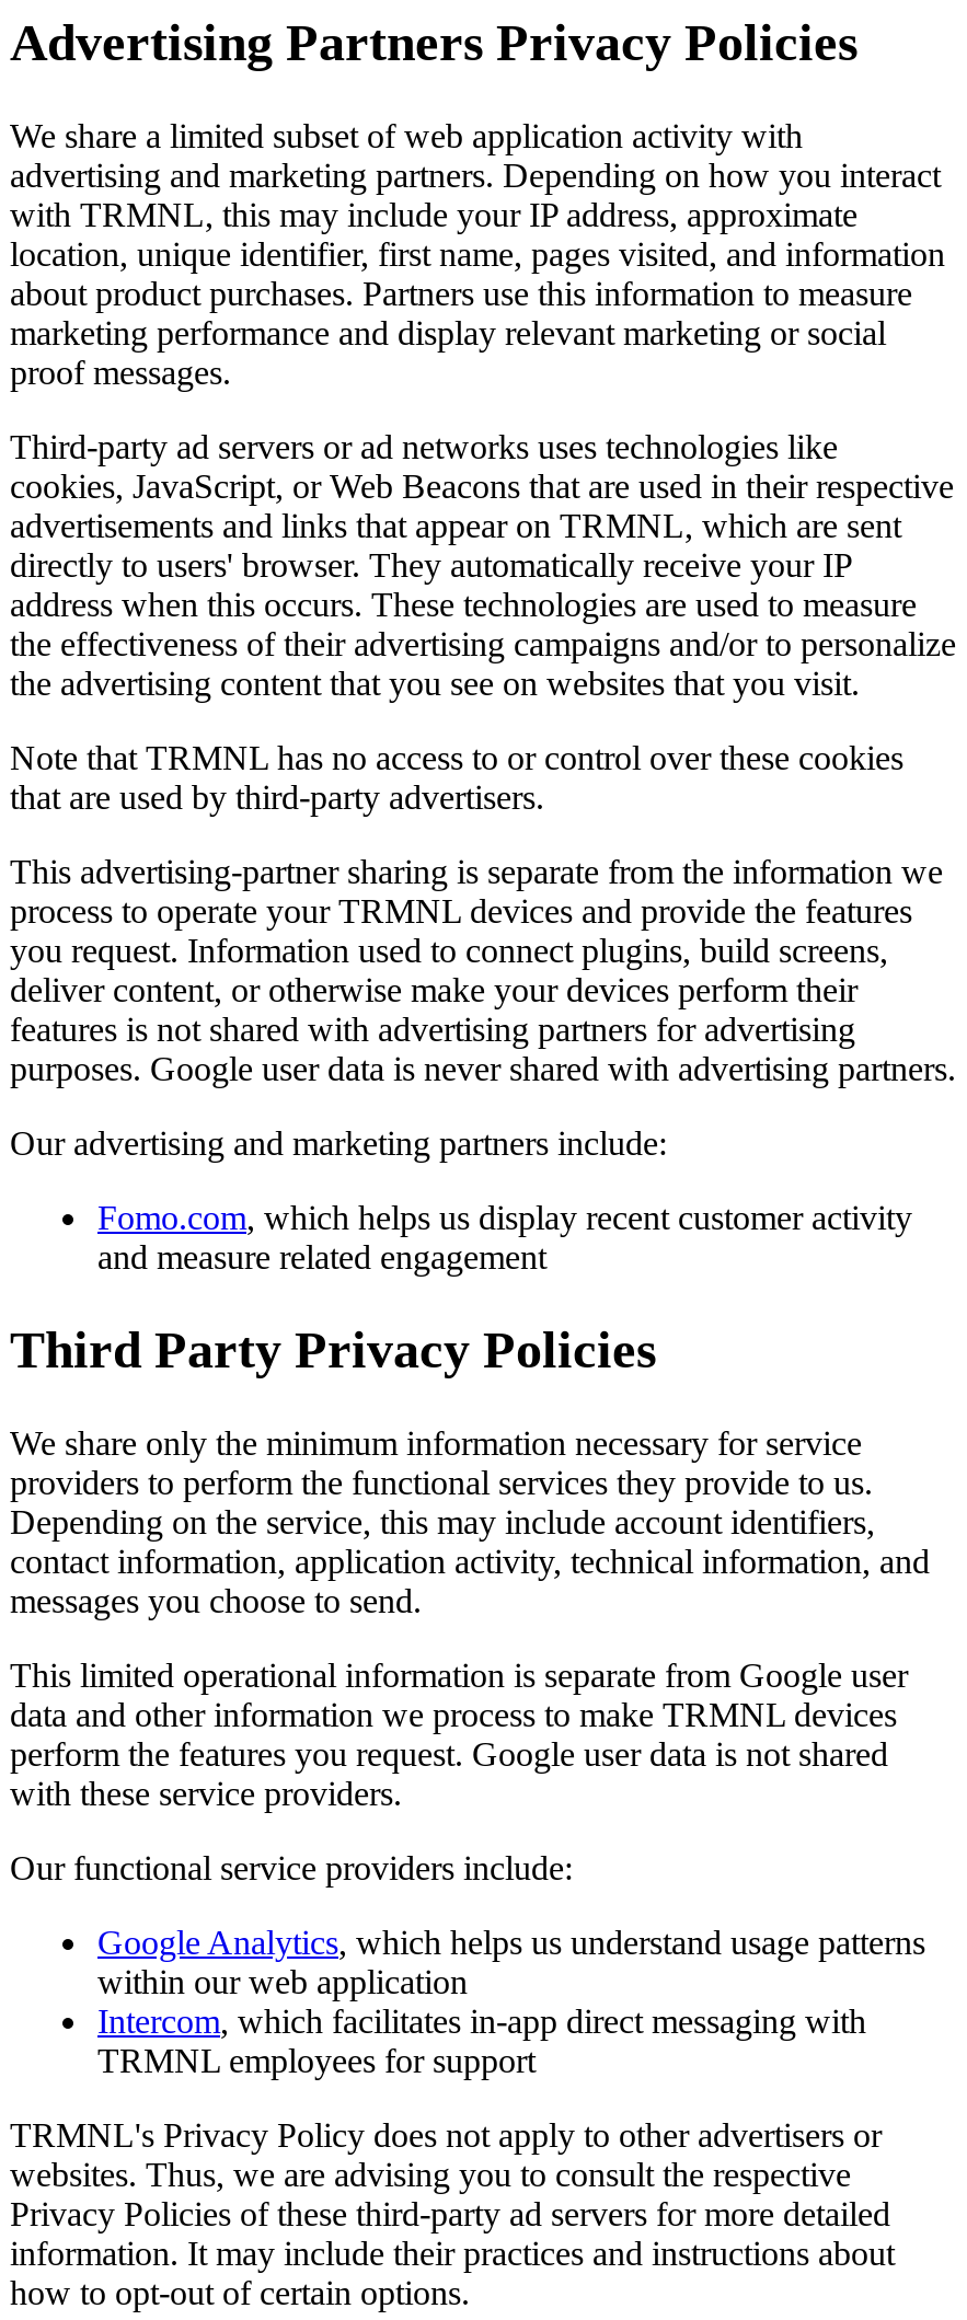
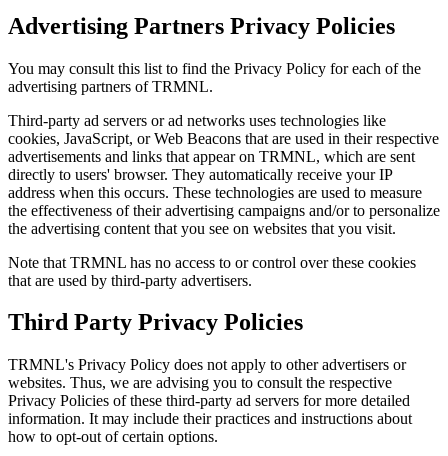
[10,116,945,390] We share a limited subset of web application activity with | advertising and marketing partners. Depending on how you interact | with TRMNL, this may include your IP address, approximate | location, unique identifier, first name, pages visited, and information | about product purchases. Partners use this information to measure | marketing performance and display relevant marketing or social | proof messages. -> [8,60,421,95] You may consult this list to find the Privacy Policy for each of the | advertising partners of TRMNL.
[10,852,956,1275] This advertising-partner sharing is separate from the information we | process to operate your TRMNL devices and provide the features | you request. Information used to connect plugins, build screens, | deliver content, or otherwise make your devices perform their | features is not shared with advertising partners for advertising | purposes. Google user data is never shared with advertising partners. | Our advertising and marketing partners include: | Fomo.com, which helps us display recent customer activity | and measure related engagement -> none
[10,1423,930,2078] We share only the minimum information necessary for service | providers to perform the functional services they provide to us. | Depending on the service, this may include account identifiers, | contact information, application activity, technical information, and | messages you choose to send. | This limited operational information is separate from Google user | data and other information we process to make TRMNL devices | perform the features you request. Google user data is not shared | with these service providers. | Our functional service providers include: | Google Analytics, which helps us understand usage patterns | within our web application | Intercom, which facilitates in-app direct messaging with | TRMNL employees for support -> none

